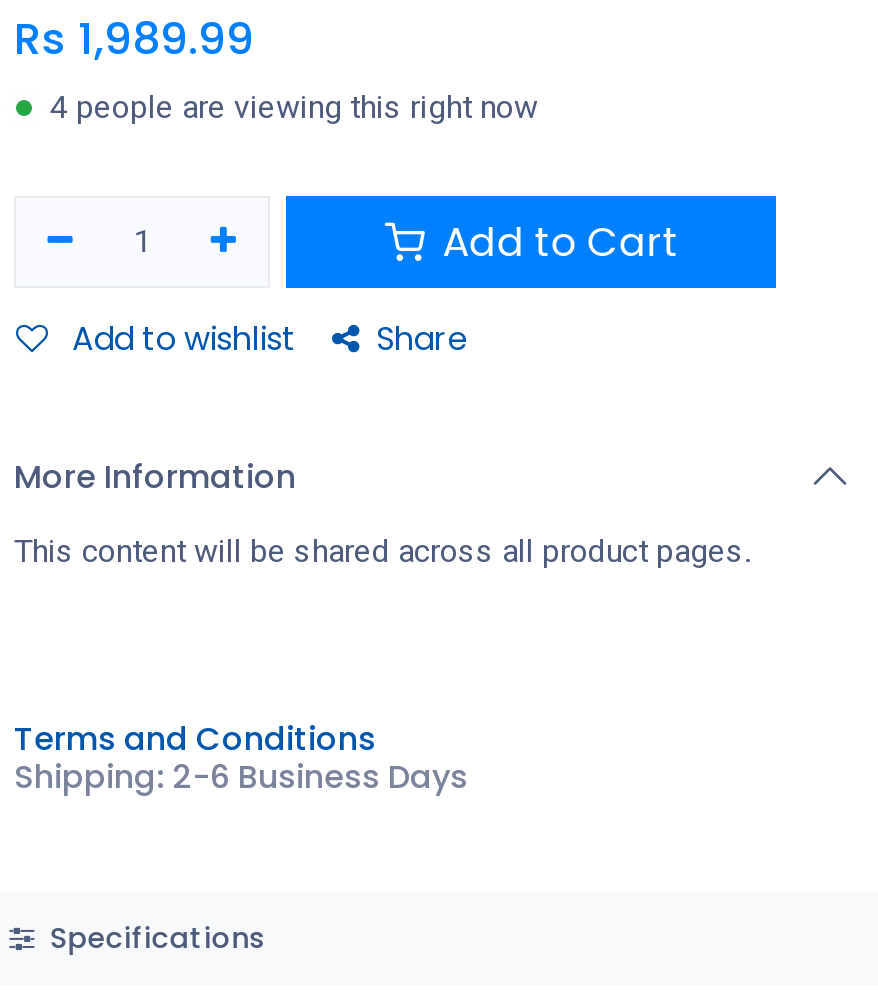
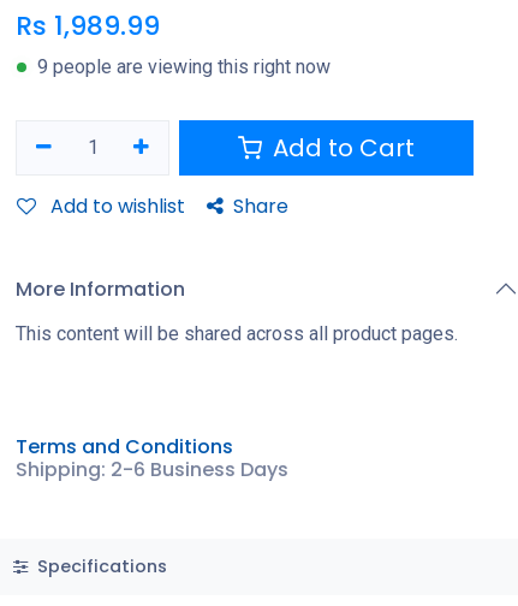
[50,89,538,127] 4 people are viewing this right now -> [37,56,331,79] 9 people are viewing this right now

